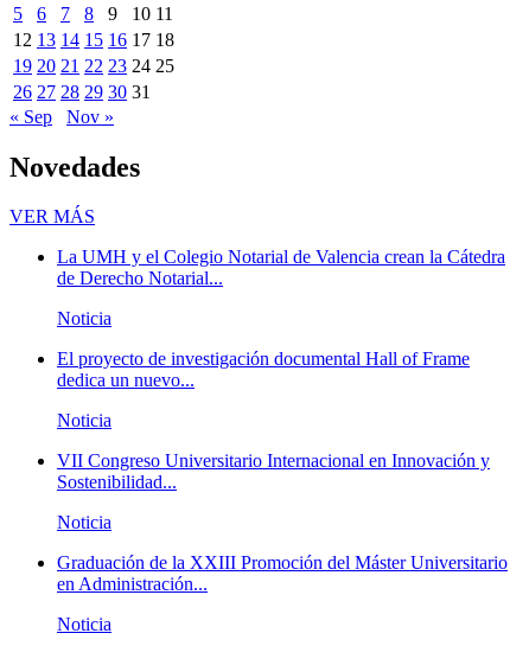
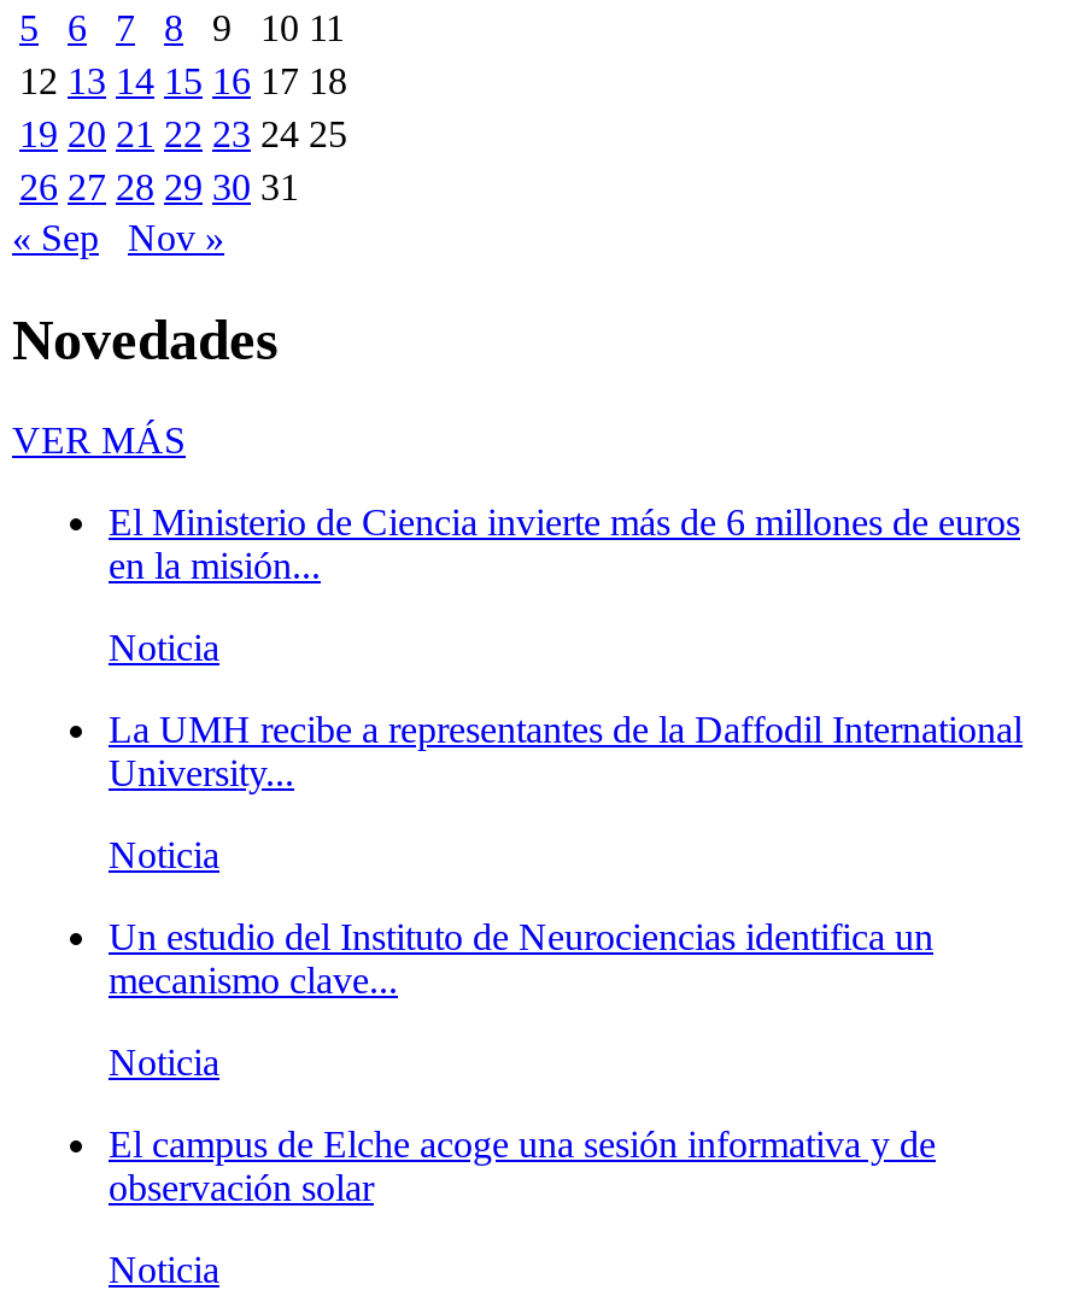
[57,247,505,289] La UMH y el Colegio Notarial de Valencia crean la Cátedra | de Derecho Notarial... -> [109,502,1020,587] El Ministerio de Ciencia invierte más de 6 millones de euros | en la misión...
[57,349,470,390] El proyecto de investigación documental Hall of Frame | dedica un nuevo... -> [109,710,1023,794] La UMH recibe a representantes de la Daffodil International | University...
[57,451,490,492] VII Congreso Universitario Internacional en Innovación y | Sostenibilidad... -> [109,917,933,1002] Un estudio del Instituto de Neurociencias identifica un | mecanismo clave...
[57,553,508,594] Graduación de la XXIII Promoción del Máster Universitario | en Administración... -> [109,1125,936,1209] El campus de Elche acoge una sesión informativa y de | observación solar

